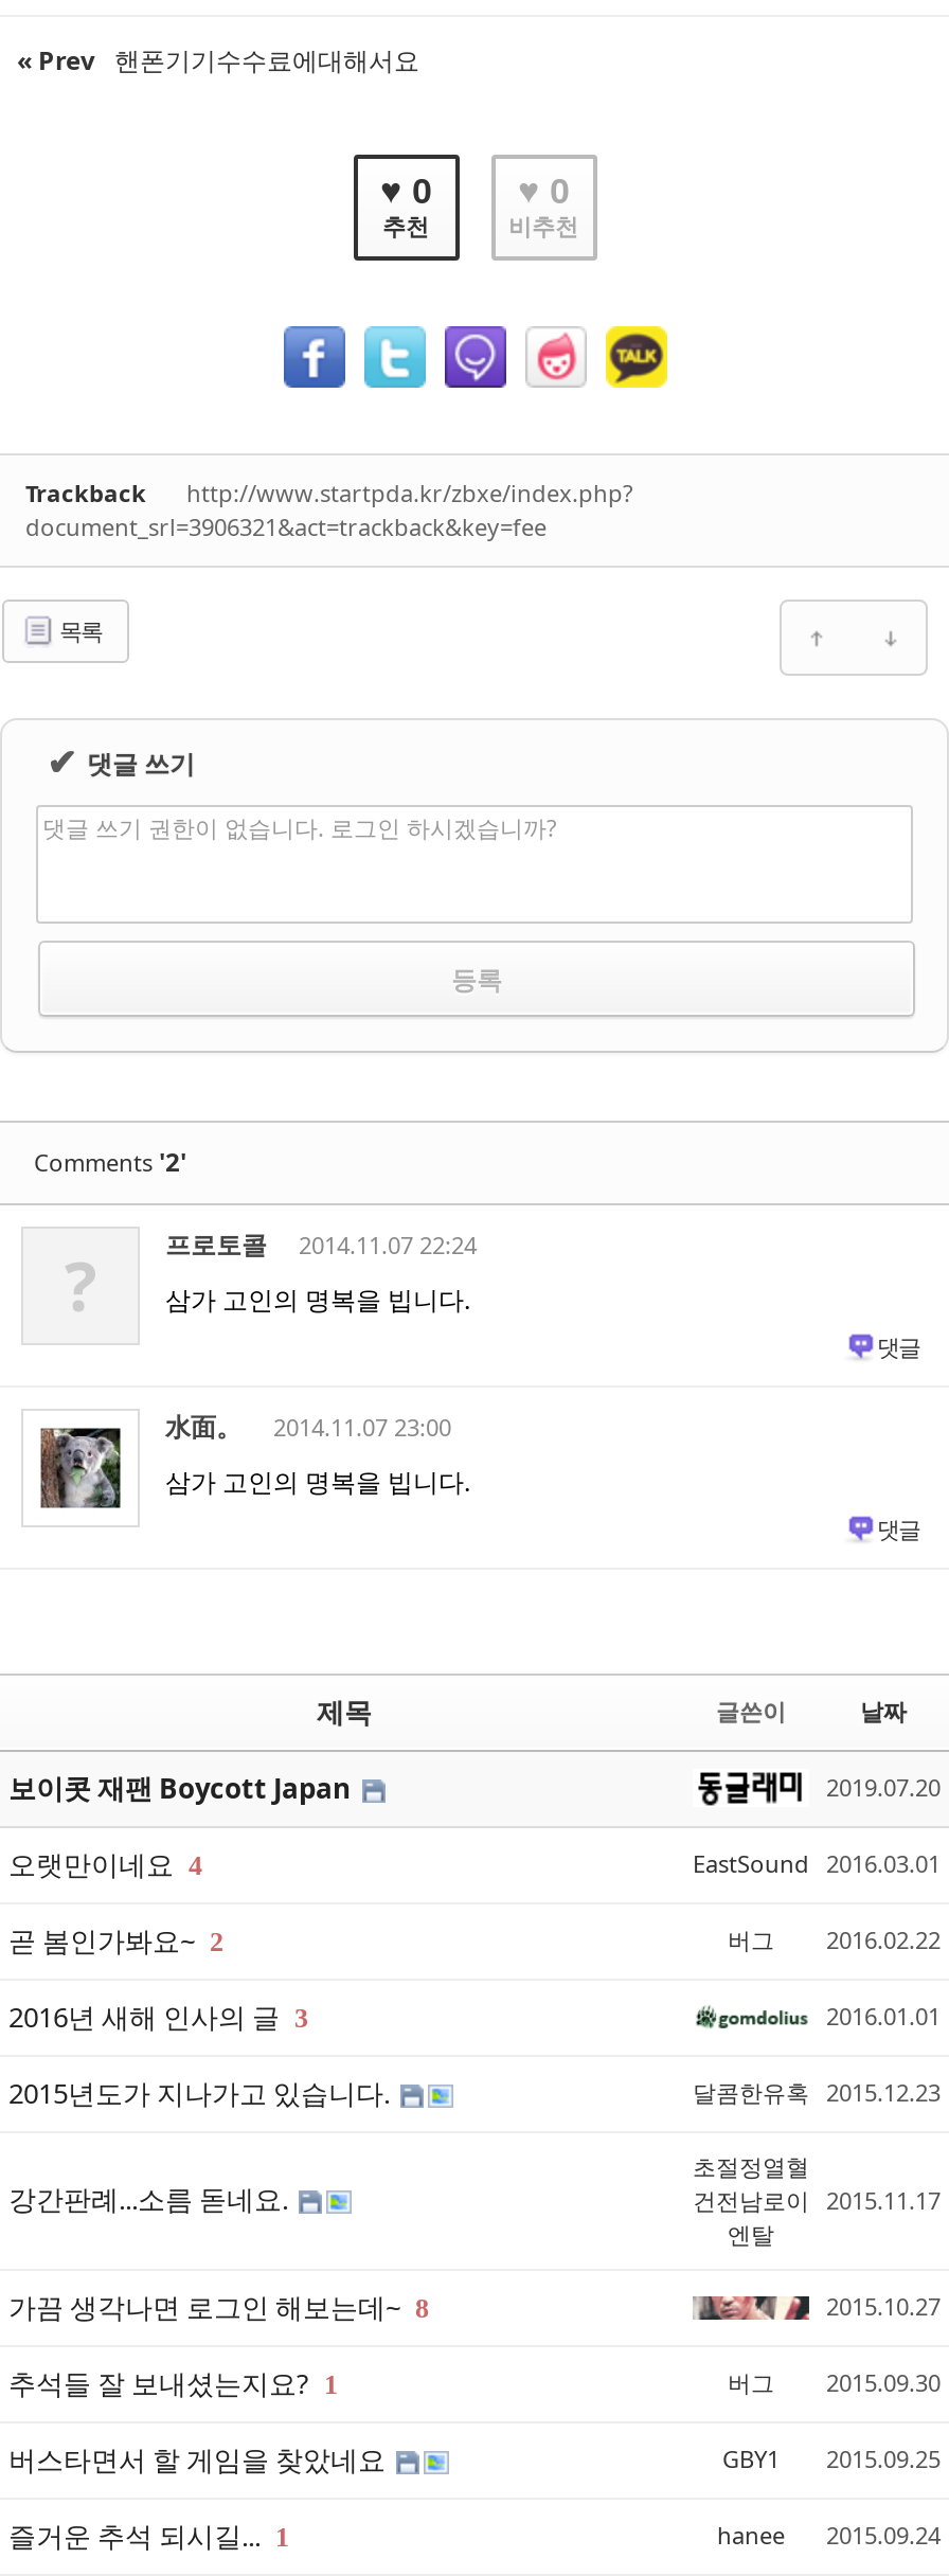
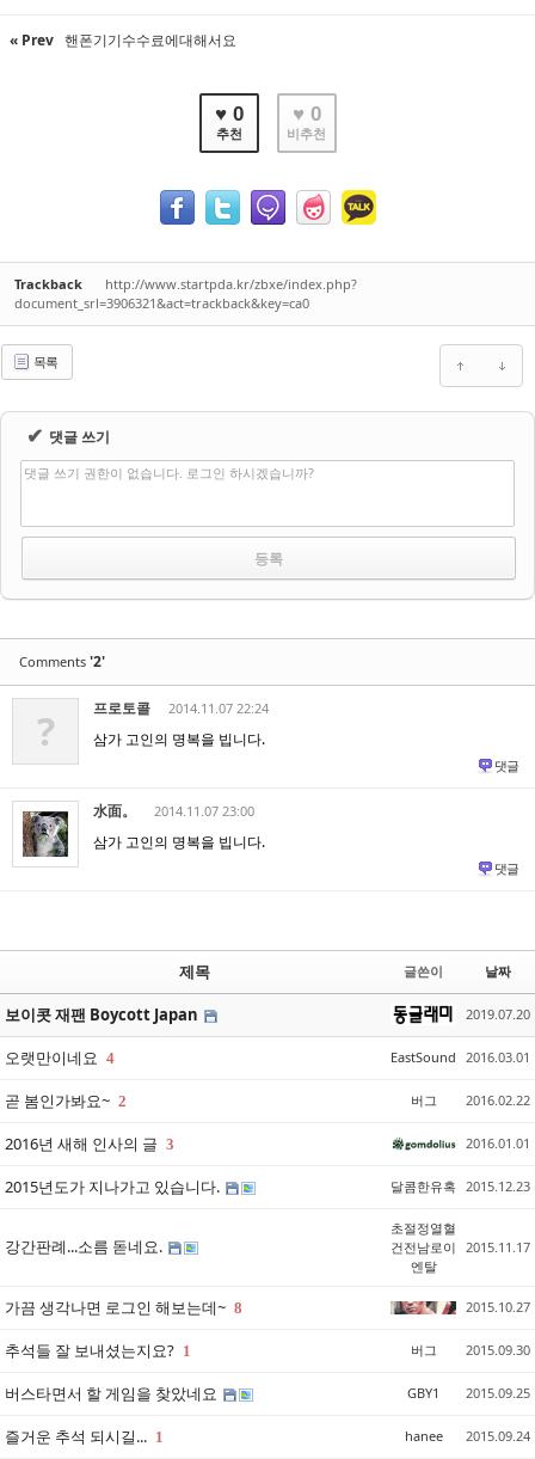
[25,511,547,542] document_srl=3906321&act=trackback&key=fee -> [14,294,309,312] document_srl=3906321&act=trackback&key=ca0

